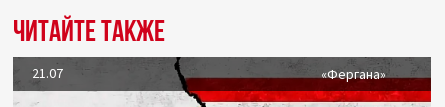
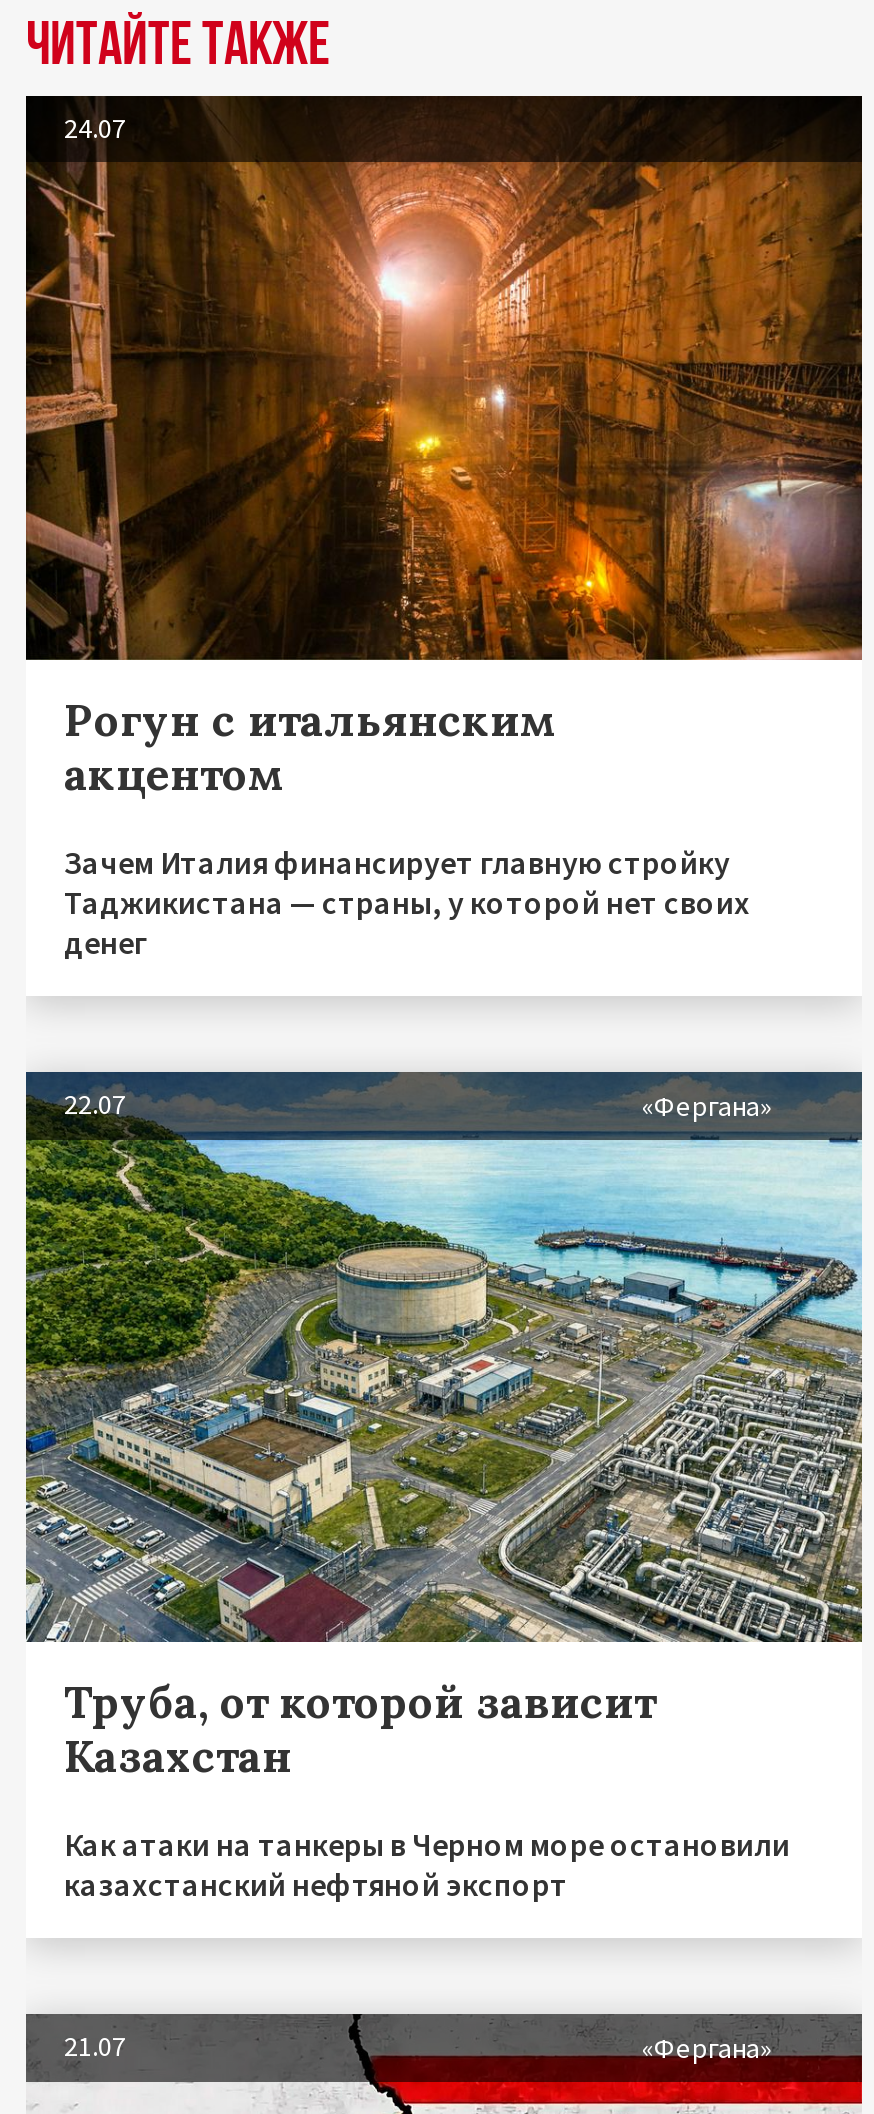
none -> [24,98,864,662] [image] | 24.07
none -> [24,1070,864,1644] [image] | 22.07 | «Фергана»
none -> [64,691,750,961] Рогун с итальянским | акцентом | Зачем Италия финансирует главную стройку | Таджикистана — страны, у которой нет своих | денег
none -> [64,1675,790,1905] Труба, от которой зависит | Казахстан | Как атаки на танкеры в Черном море остановили | казахстанский нефтяной экспорт

